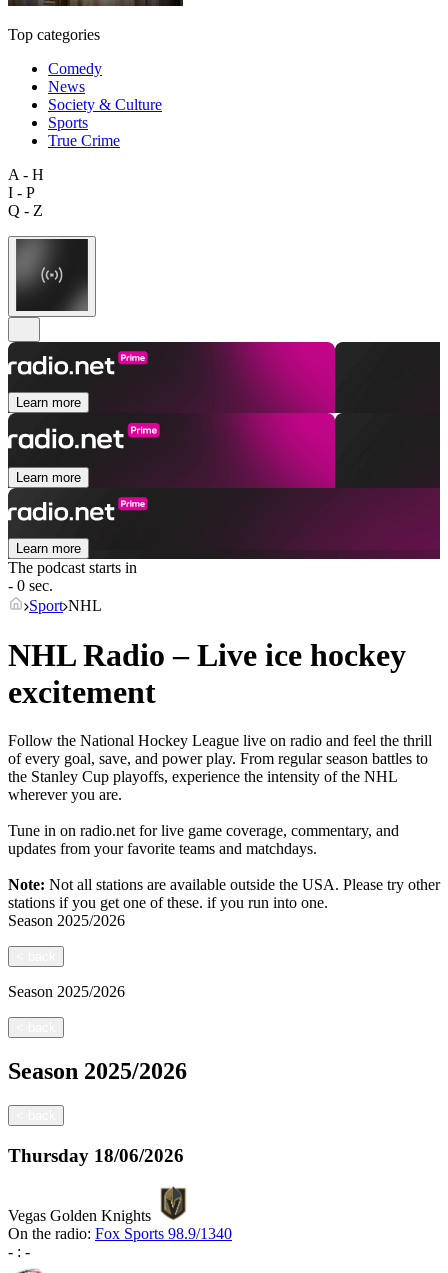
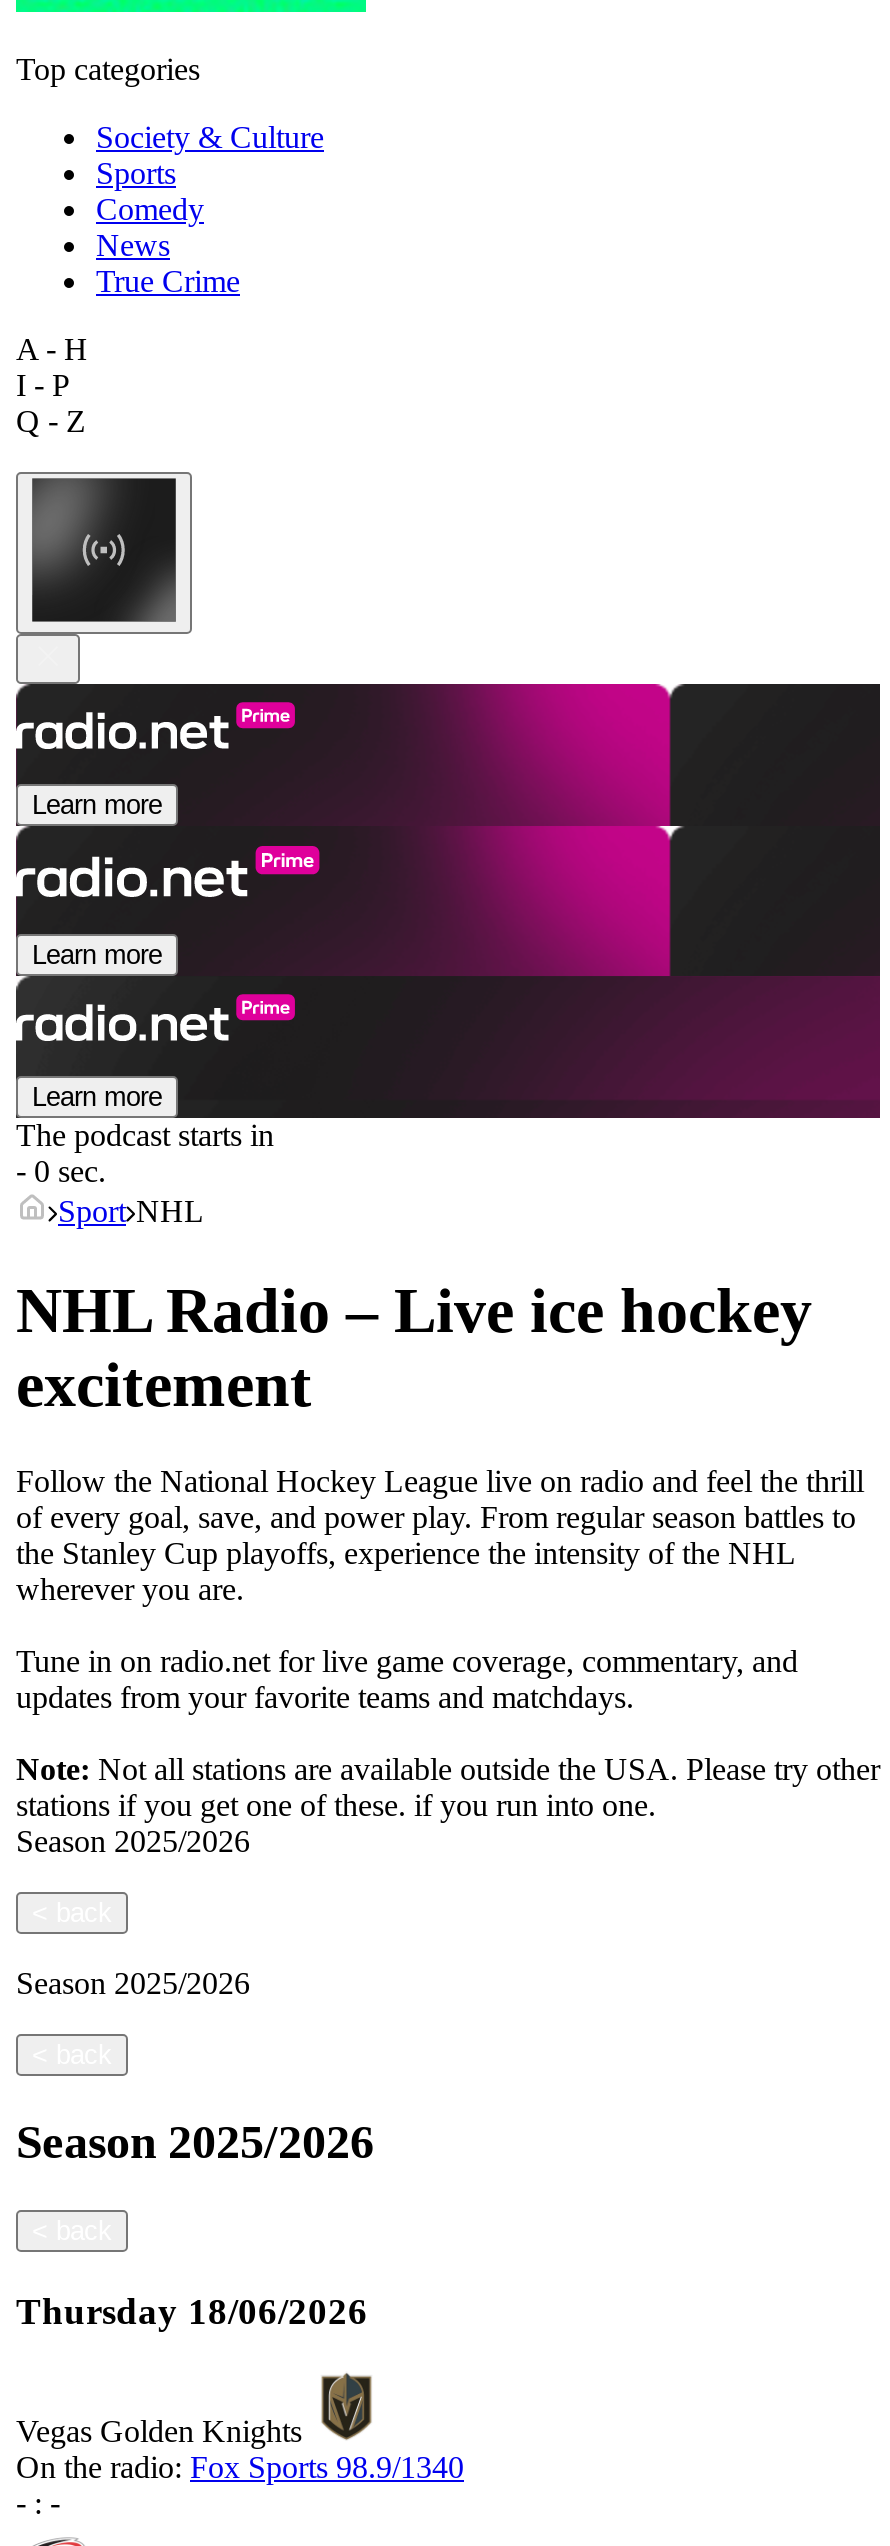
moved [48,60,102,95] -> [96,192,204,262]: Comedy | News
moved [48,96,162,131] -> [96,120,324,190]: Society & Culture | Sports

